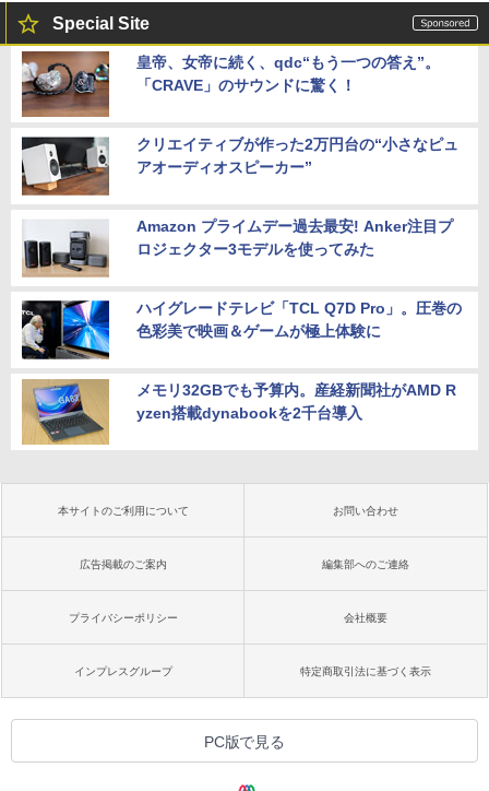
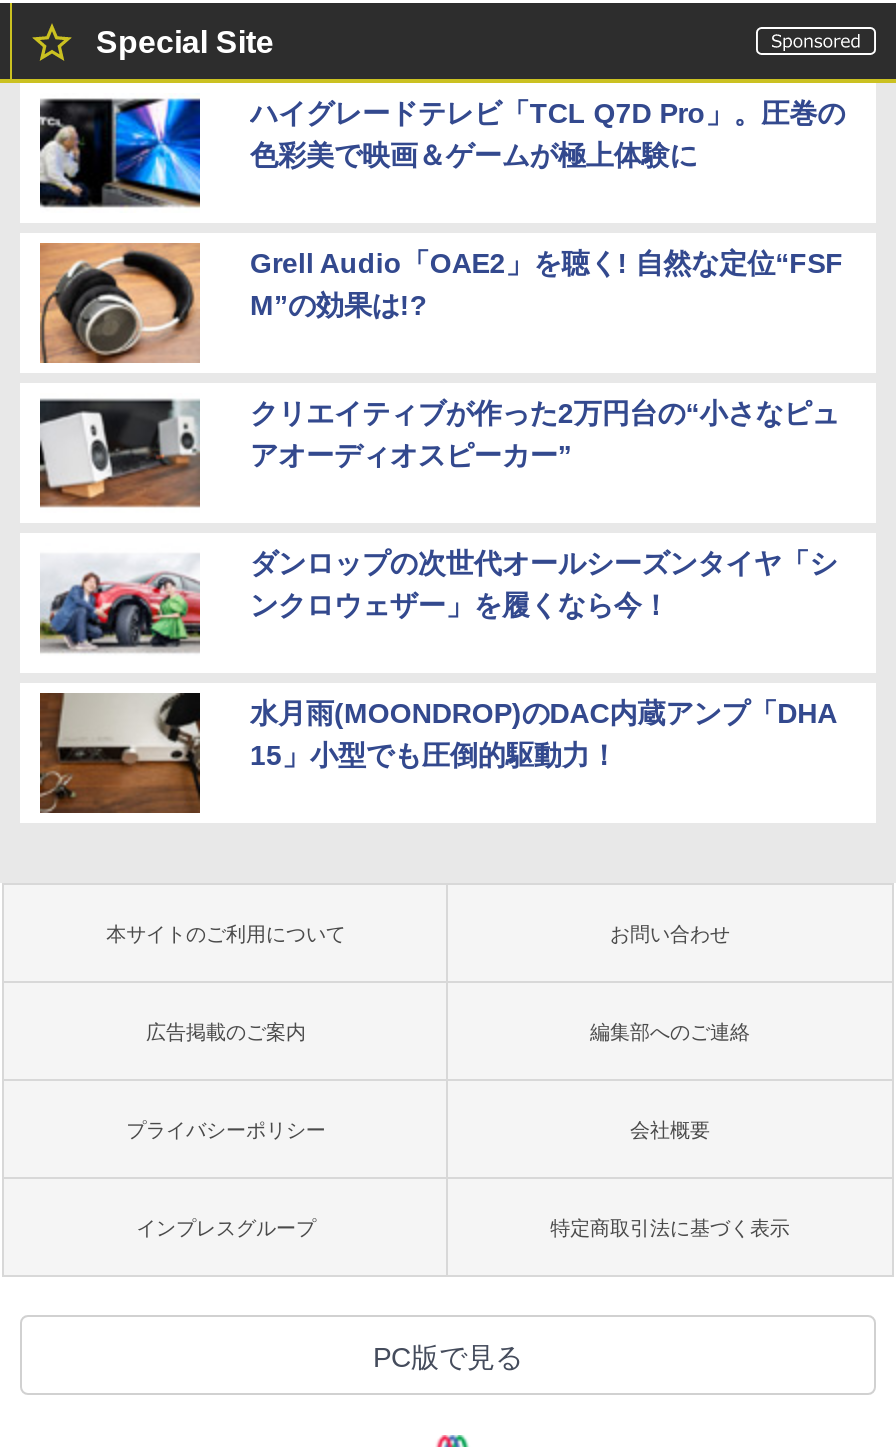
[22,50,440,117] [image] | 皇帝、女帝に続く、qdc“もう一つの答え”。 | 「CRAVE」のサウンドに驚く！ -> [40,241,843,363] [image] | Grell Audio「OAE2」を聴く! 自然な定位“FSF | M”の効果は!?
moved [20,134,458,198] -> [36,395,839,511]: [image] | クリエイティブが作った2万円台の“小さなピュ | アオーディオスピーカー”
[23,218,456,422] [image] | Amazon プライムデー過去最安! Anker注目プ | ロジェクター3モデルを使ってみた | メモリ32GBでも予算内。産経新聞社がAMD R | yzen搭載dynabookを2千台導入 -> [40,547,837,771] [image] | ダンロップの次世代オールシーズンタイヤ「シ | ンクロウェザー」を履くなら今！ | 水月雨(MOONDROP)のDAC内蔵アンプ「DHA | 15」小型でも圧倒的駆動力！
moved [21,299,461,361] -> [38,97,845,213]: [image] | ハイグレードテレビ「TCL Q7D Pro」。圧巻の | 色彩美で映画＆ゲームが極上体験に
[21,379,110,446] [image] -> [38,691,202,815] [image]

